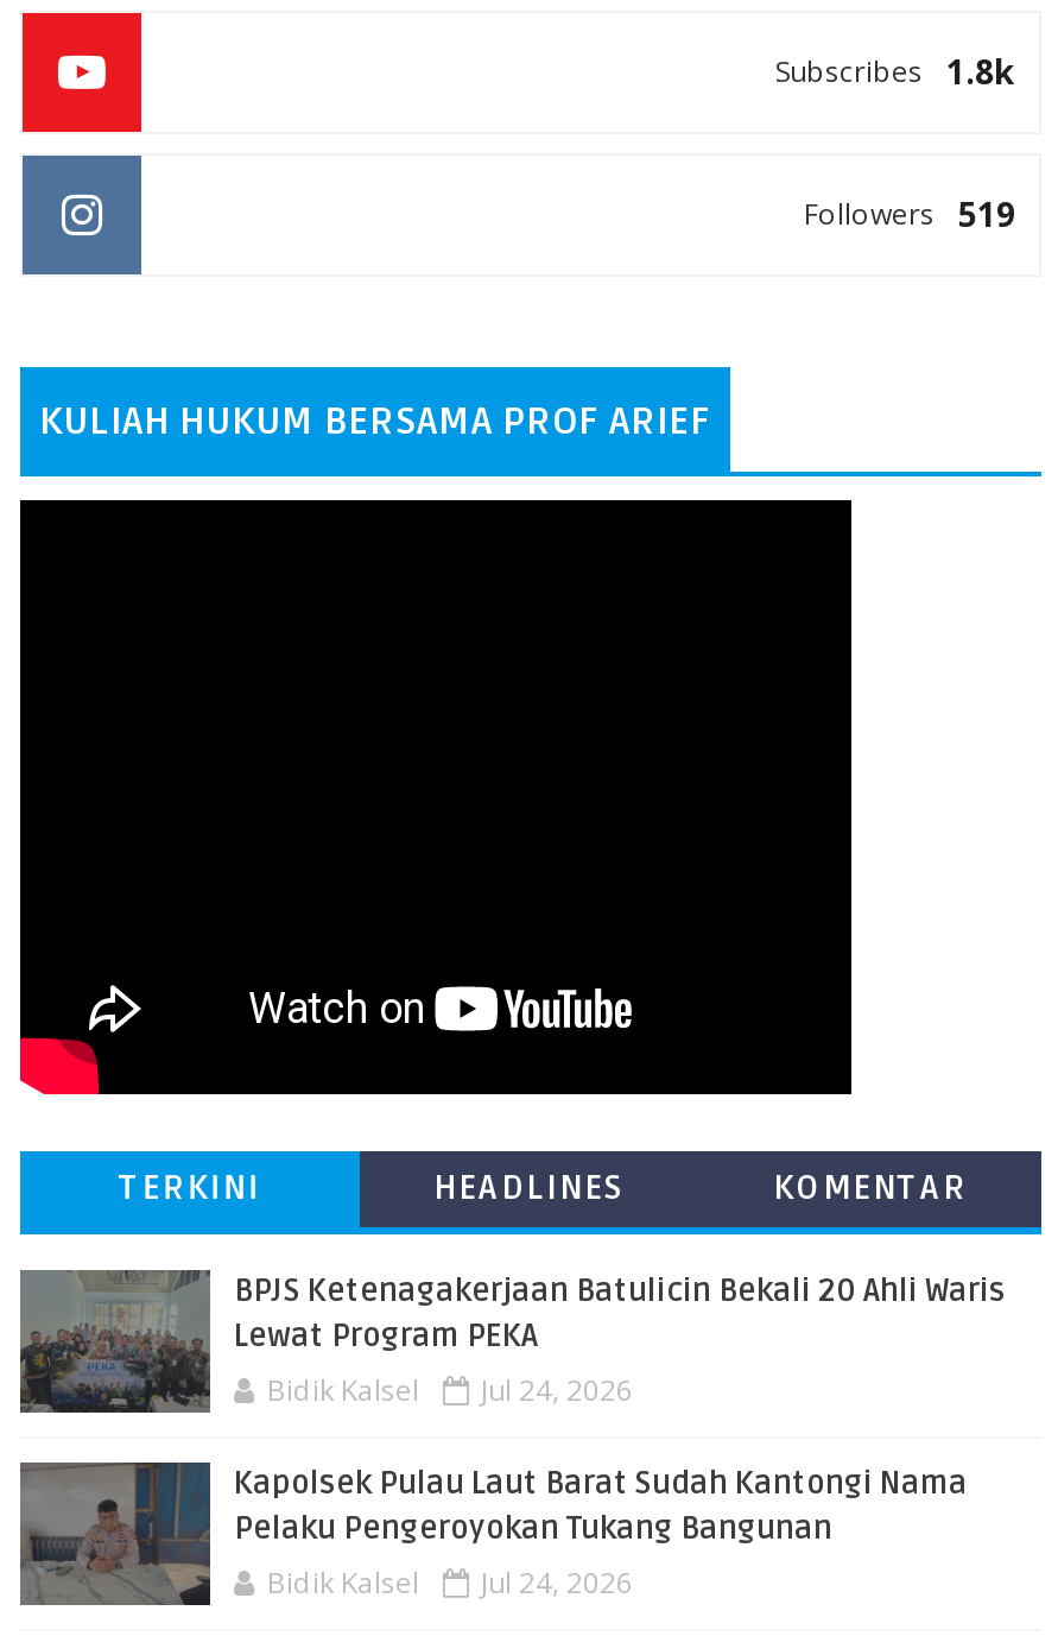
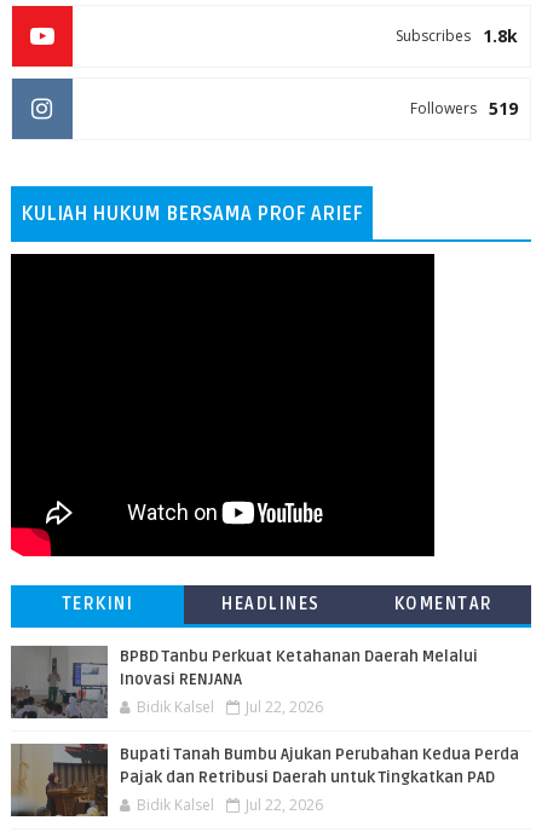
[20,1272,1006,1413] [image] | BPJS Ketenagakerjaan Batulicin Bekali 20 Ahli Waris | Lewat Program PEKA -> [16,646,478,718] [image] | BPBD Tanbu Perkuat Ketahanan Daerah Melalui | Inovasi RENJANA
[267,1370,633,1410] Bidik Kalsel Jul 24, 2026 -> [137,697,323,717] Bidik Kalsel Jul 22, 2026
[23,1463,968,1605] [image] | Kapolsek Pulau Laut Barat Sudah Kantongi Nama | Pelaku Pengeroyokan Tukang Bangunan -> [11,744,519,816] [image] | Bupati Tanah Bumbu Ajukan Perubahan Kedua Perda | Pajak dan Retribusi Daerah untuk Tingkatkan PAD
[267,1562,633,1603] Bidik Kalsel Jul 24, 2026 -> [137,795,323,815] Bidik Kalsel Jul 22, 2026

